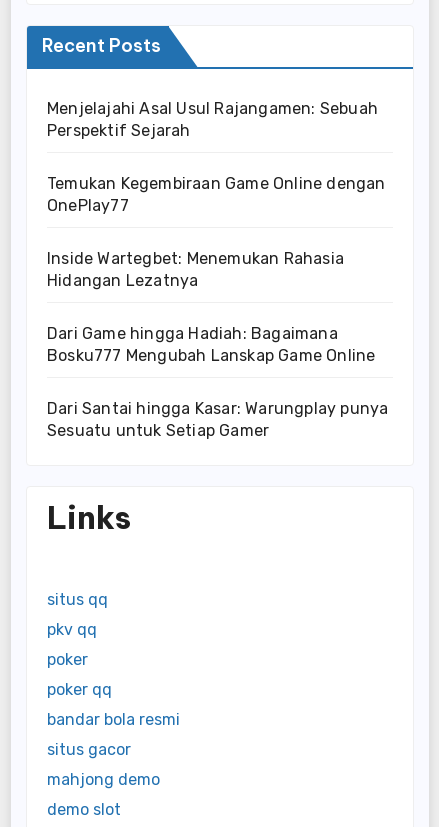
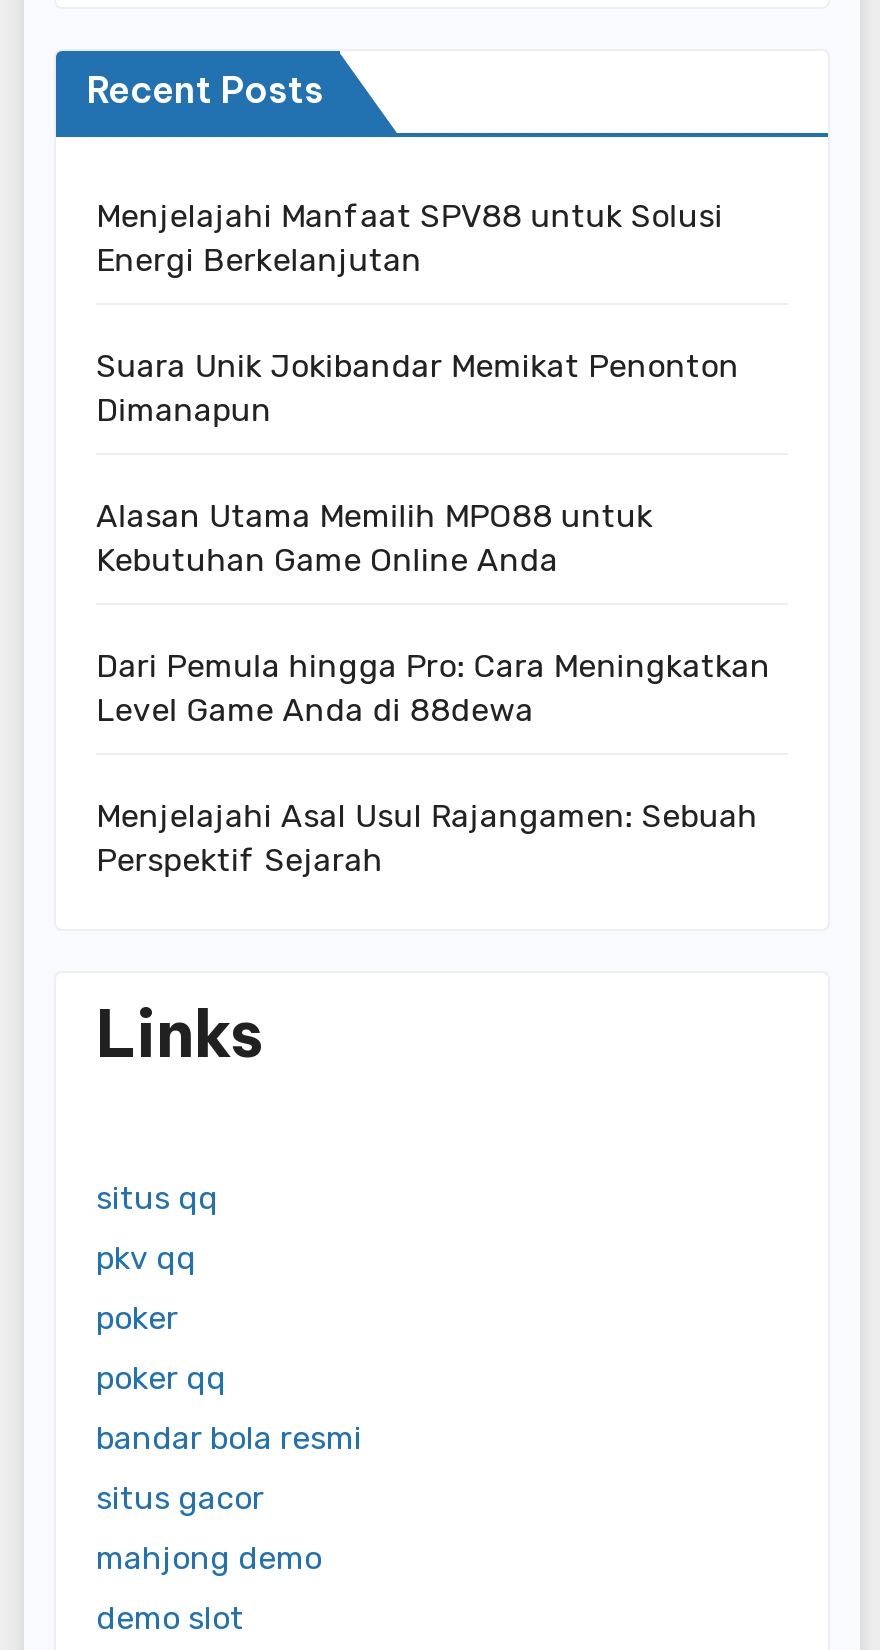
none -> [96,197,770,729] Menjelajahi Manfaat SPV88 untuk Solusi | Energi Berkelanjutan | Suara Unik Jokibandar Memikat Penonton | Dimanapun | Alasan Utama Memilih MPO88 untuk | Kebutuhan Game Online Anda | Dari Pemula hingga Pro: Cara Meningkatkan | Level Game Anda di 88dewa
moved [47,99,378,140] -> [96,797,758,879]: Menjelajahi Asal Usul Rajangamen: Sebuah | Perspektif Sejarah
[47,174,388,440] Temukan Kegembiraan Game Online dengan | OnePlay77 | Inside Wartegbet: Menemukan Rahasia | Hidangan Lezatnya | Dari Game hingga Hadiah: Bagaimana | Bosku777 Mengubah Lanskap Game Online | Dari Santai hingga Kasar: Warungplay punya | Sesuatu untuk Setiap Gamer -> none

